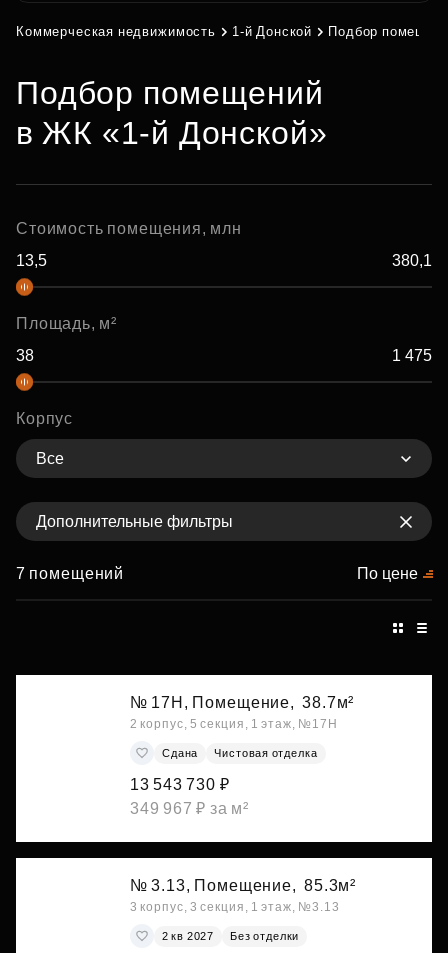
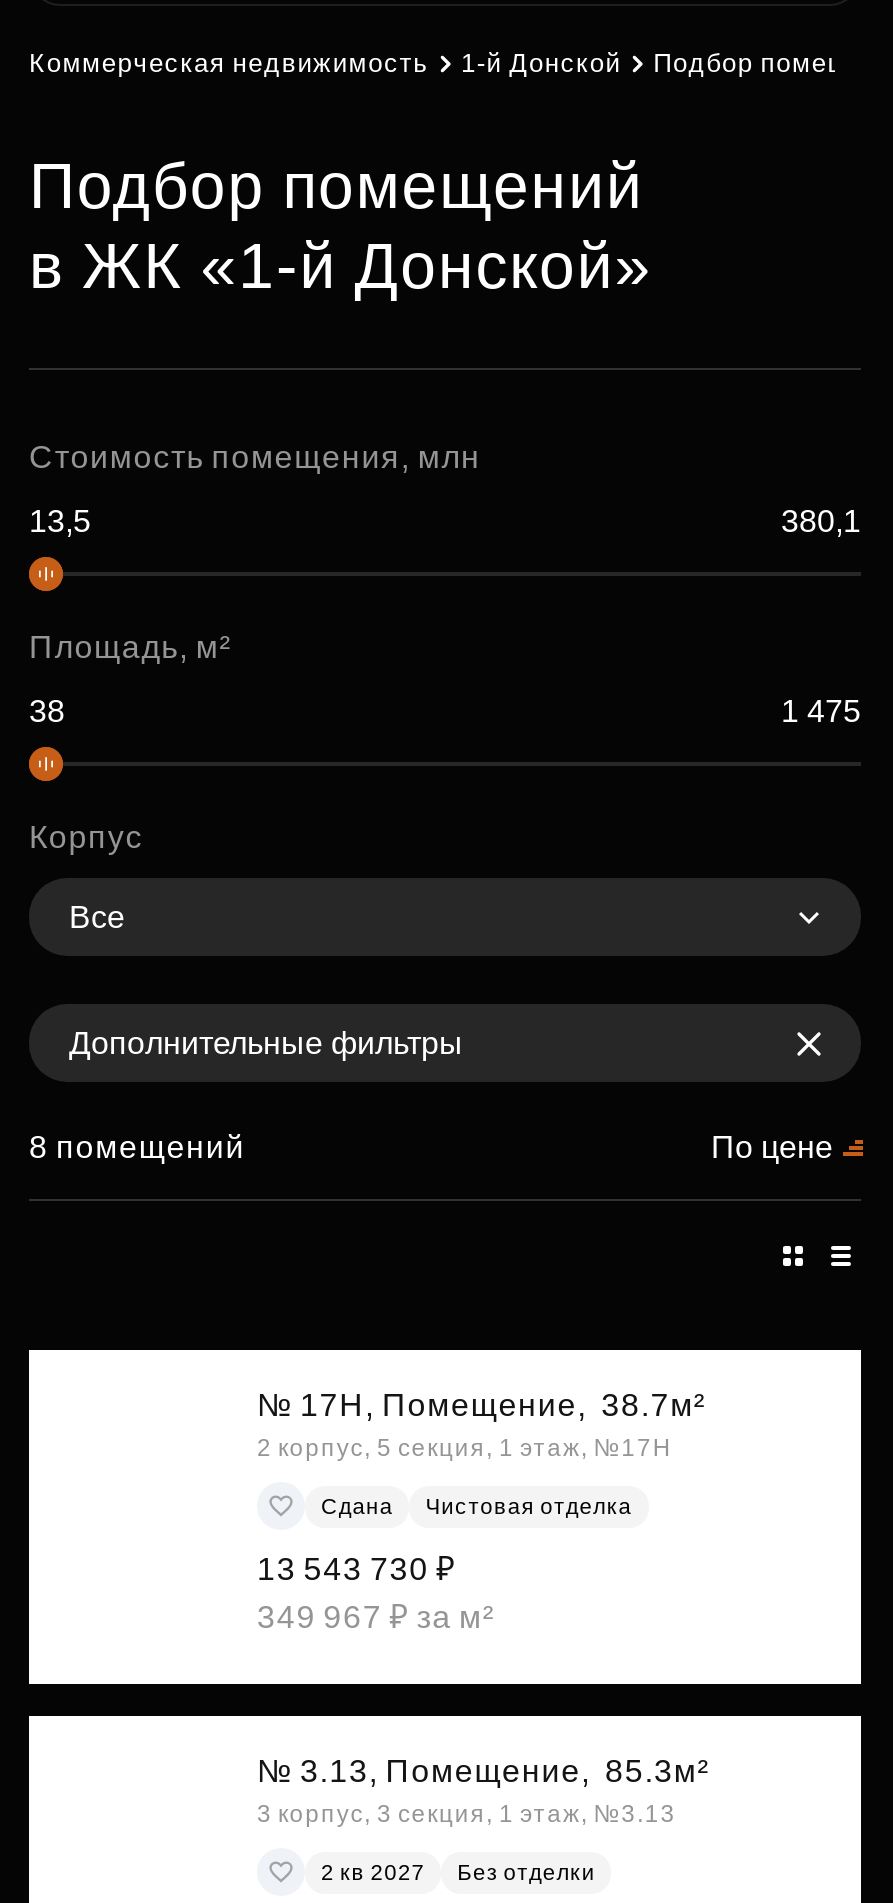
[16,565,124,582] 7 помещений -> [29,1131,245,1165] 8 помещений

